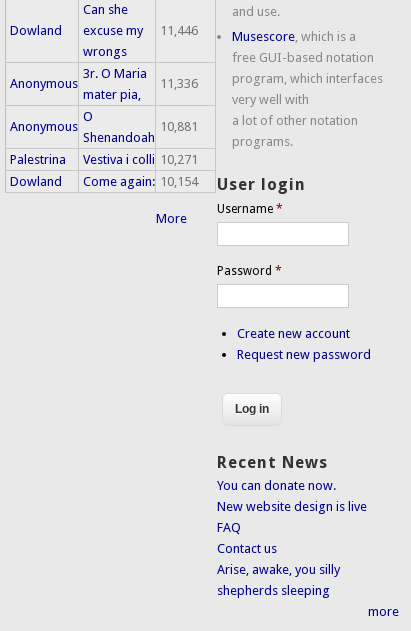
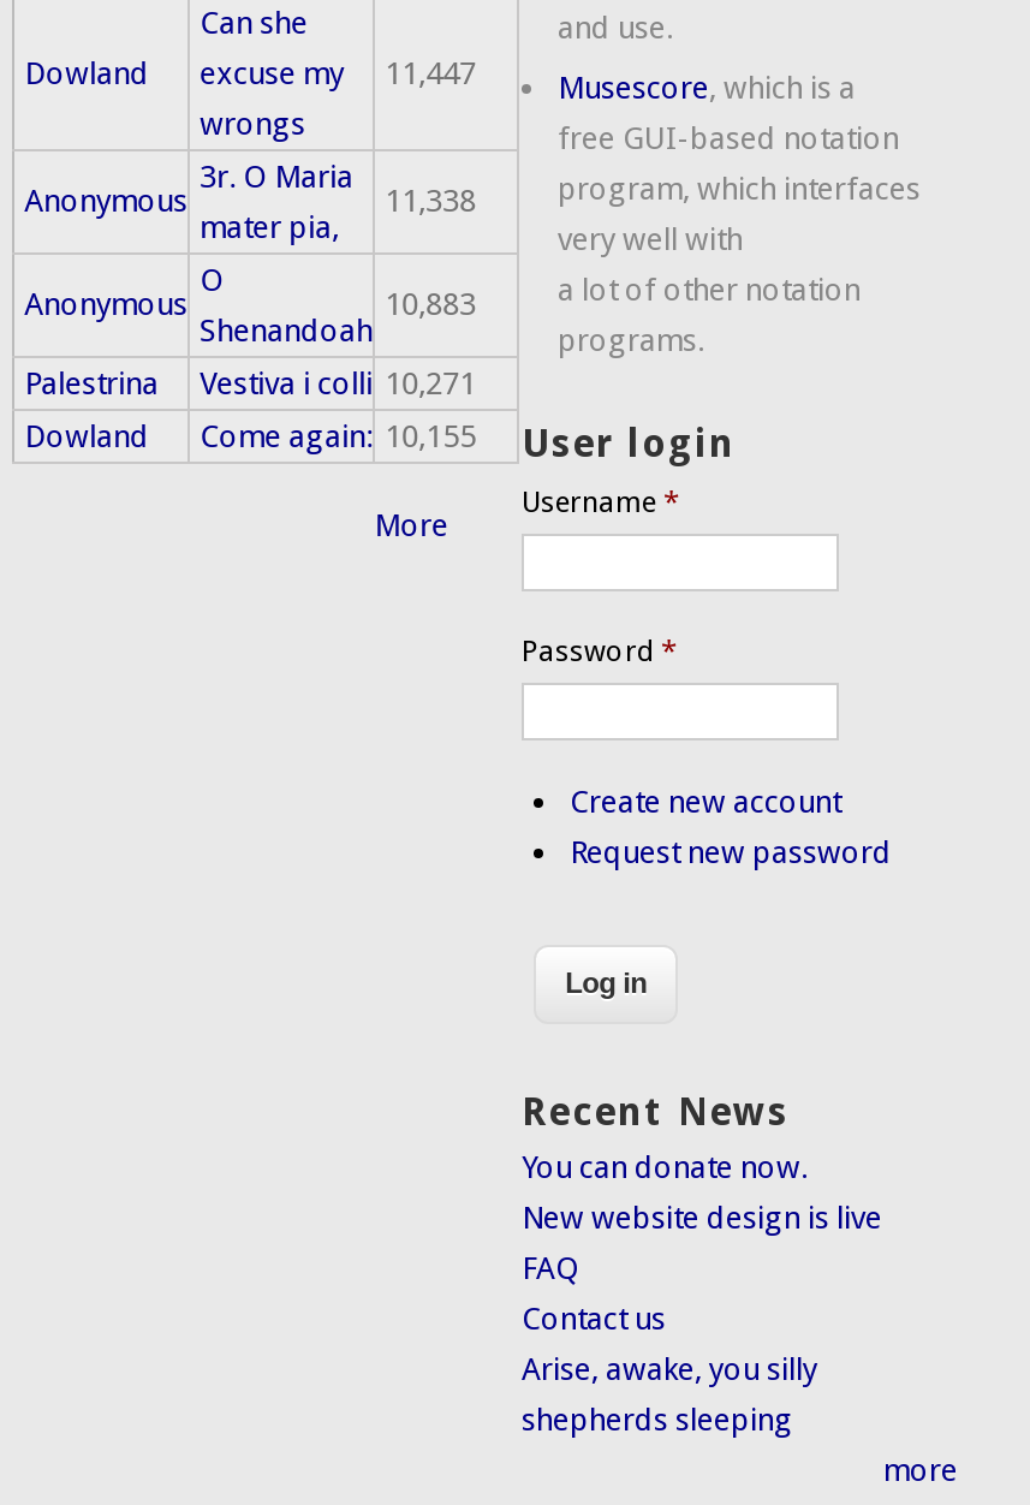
[10,23,198,38] Dowland excuse my 11,446 -> [24,56,476,92] Dowland excuse my 11,447
[160,76,198,91] 11,336 -> [385,183,476,219] 11,338
[160,119,198,134] 10,881 -> [385,286,476,322] 10,883
[10,174,306,194] Dowland Come again: 10,154 User login -> [24,419,736,465] Dowland Come again: 10,155 User login

